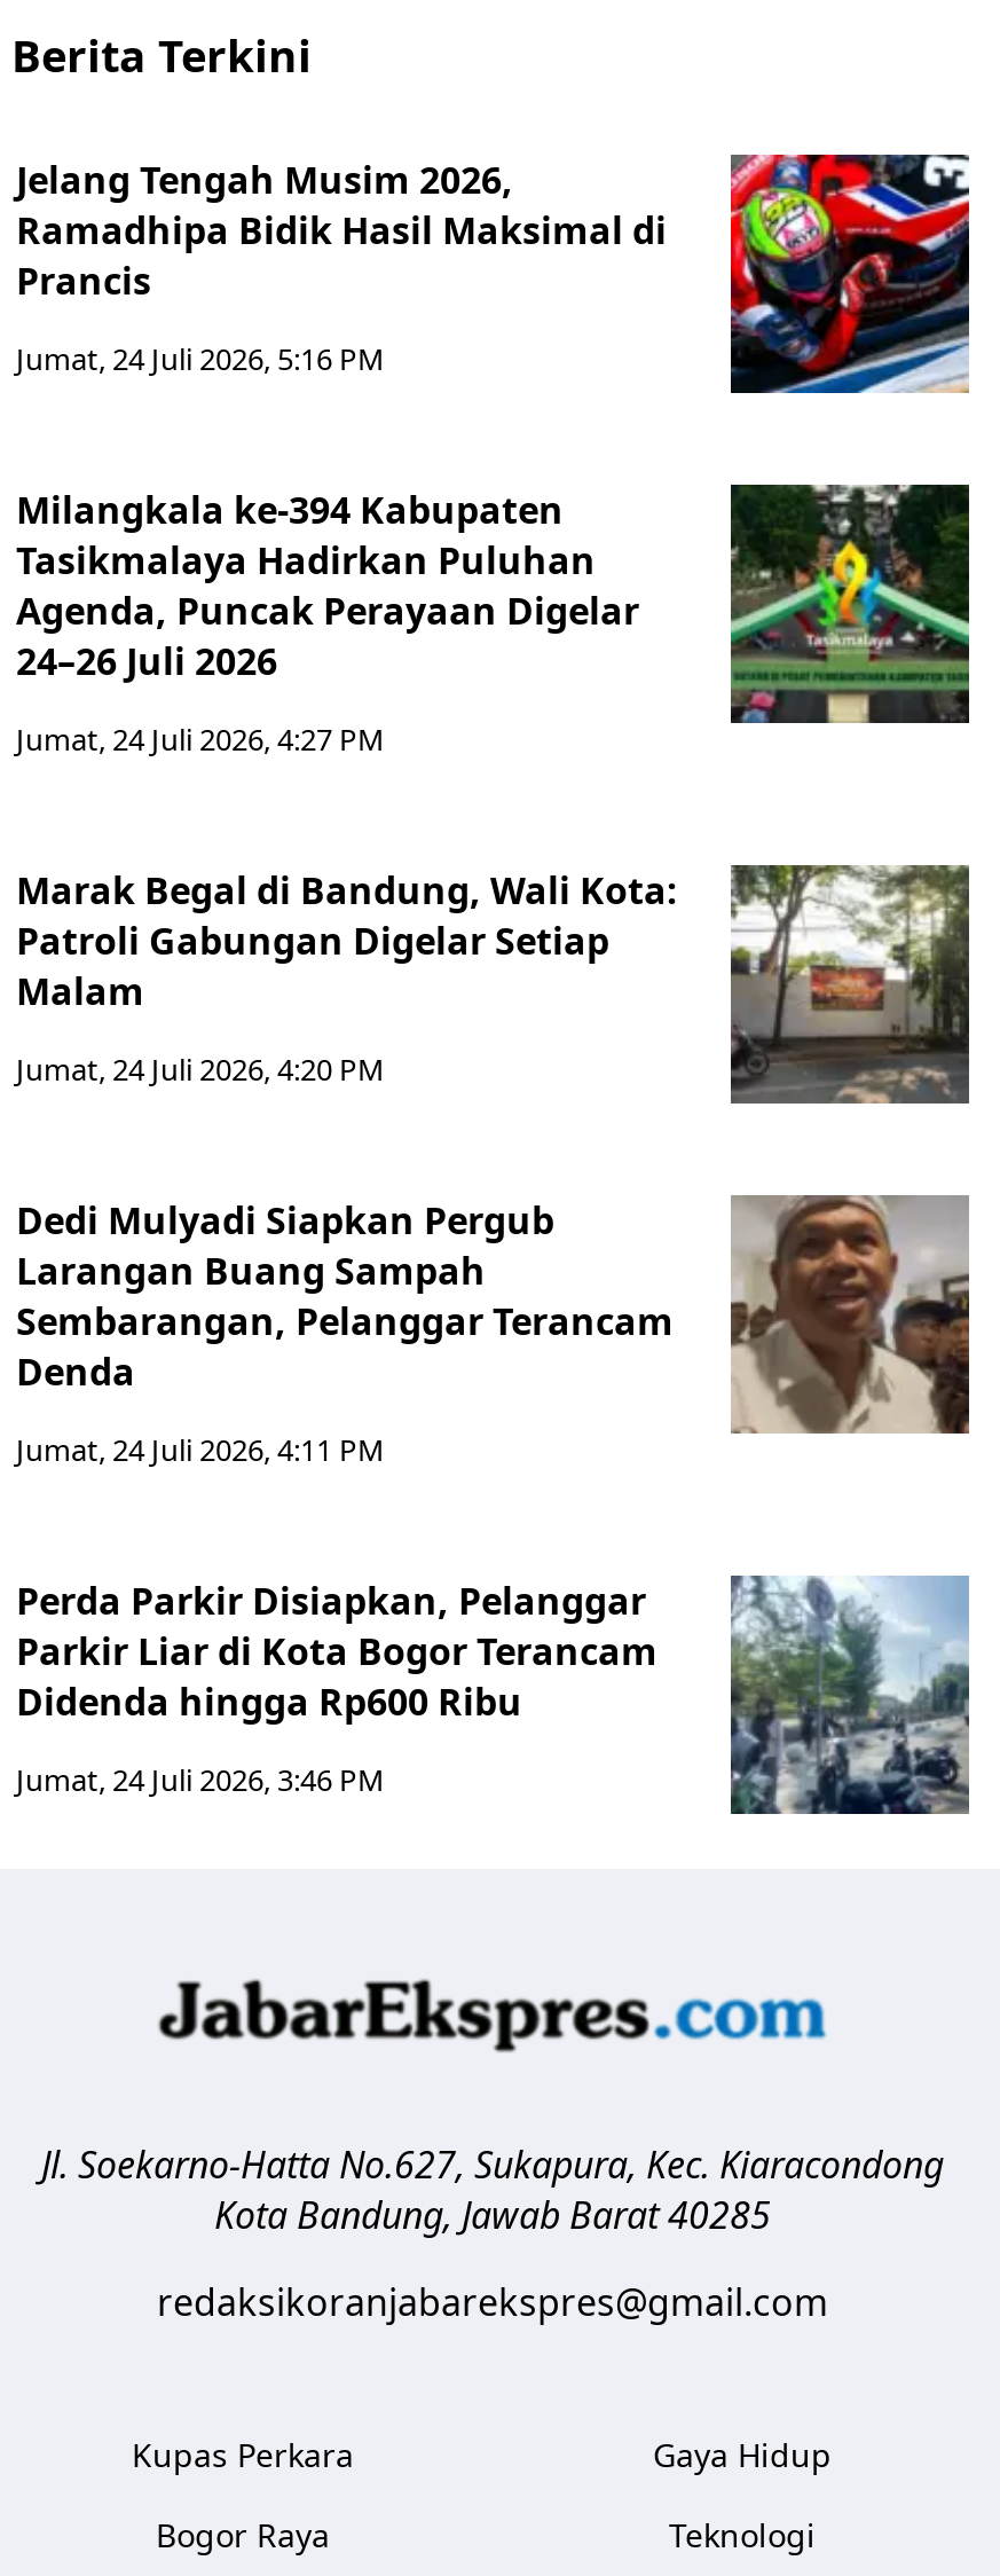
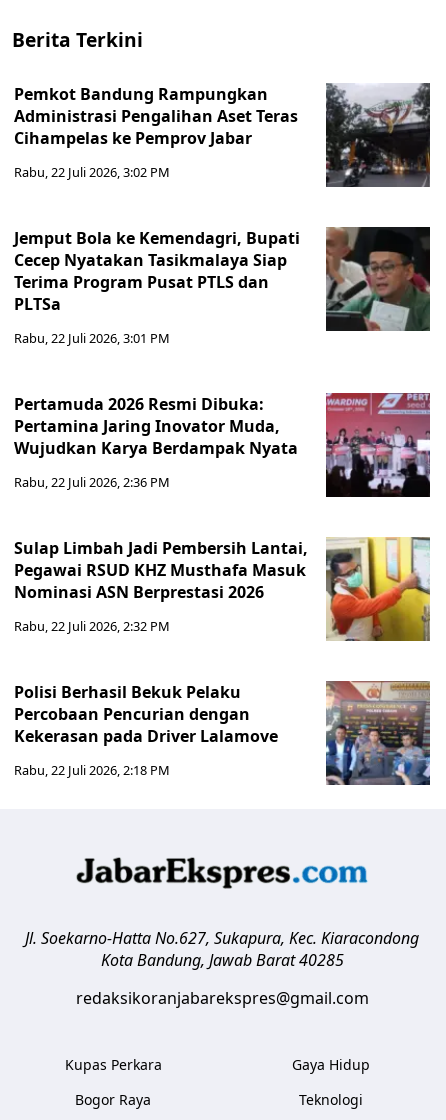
[16,152,971,395] [image] | Jelang Tengah Musim 2026, | Ramadhipa Bidik Hasil Maksimal di | Prancis -> [14,83,431,188] [image] | Pemkot Bandung Rampungkan | Administrasi Pengalihan Aset Teras | Cihampelas ke Pemprov Jabar
[16,339,385,380] Jumat, 24 Juli 2026, 5:16 PM -> [14,163,170,181] Rabu, 22 Juli 2026, 3:02 PM
[16,482,969,725] [image] | Milangkala ke-394 Kabupaten | Tasikmalaya Hadirkan Puluhan | Agenda, Puncak Perayaan Digelar | 24–26 Juli 2026 -> [14,226,430,332] [image] | Jemput Bola ke Kemendagri, Bupati | Cecep Nyatakan Tasikmalaya Siap | Terima Program Pusat PTLS dan | PLTSa
[16,719,385,761] Jumat, 24 Juli 2026, 4:27 PM -> [14,329,170,347] Rabu, 22 Juli 2026, 3:01 PM
[16,863,971,1106] [image] | Marak Begal di Bandung, Wali Kota: | Patroli Gabungan Digelar Setiap | Malam -> [14,392,430,497] [image] | Pertamuda 2026 Resmi Dibuka: | Pertamina Jaring Inovator Muda, | Wujudkan Karya Berdampak Nyata
[16,1049,385,1091] Jumat, 24 Juli 2026, 4:20 PM -> [14,473,170,491] Rabu, 22 Juli 2026, 2:36 PM
[16,1193,971,1434] [image] | Dedi Mulyadi Siapkan Pergub | Larangan Buang Sampah | Sembarangan, Pelanggar Terancam | Denda -> [14,536,431,641] [image] | Sulap Limbah Jadi Pembersih Lantai, | Pegawai RSUD KHZ Musthafa Masuk | Nominasi ASN Berprestasi 2026
[16,1430,385,1471] Jumat, 24 Juli 2026, 4:11 PM -> [14,617,170,635] Rabu, 22 Juli 2026, 2:32 PM
[16,1577,658,1728] Perda Parkir Disiapkan, Pelanggar | Parkir Liar di Kota Bogor Terancam | Didenda hingga Rp600 Ribu -> [14,681,278,747] Polisi Berhasil Bekuk Pelaku | Percobaan Pencurian dengan | Kekerasan pada Driver Lalamove
[731,1576,969,1816] [image] -> [326,680,431,786] [image]
[16,1760,385,1801] Jumat, 24 Juli 2026, 3:46 PM -> [14,761,170,779] Rabu, 22 Juli 2026, 2:18 PM

